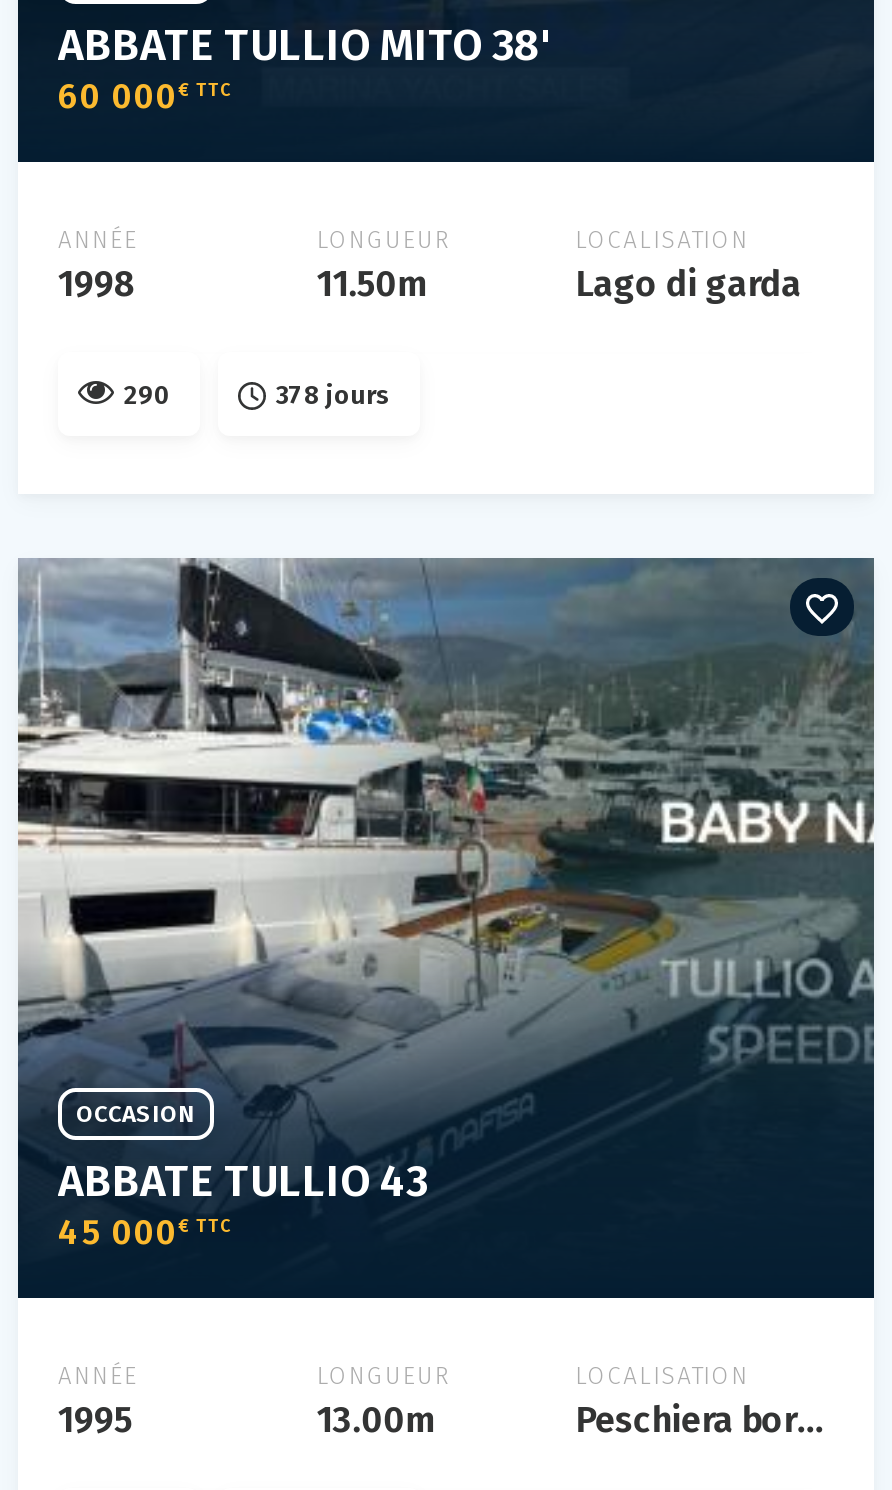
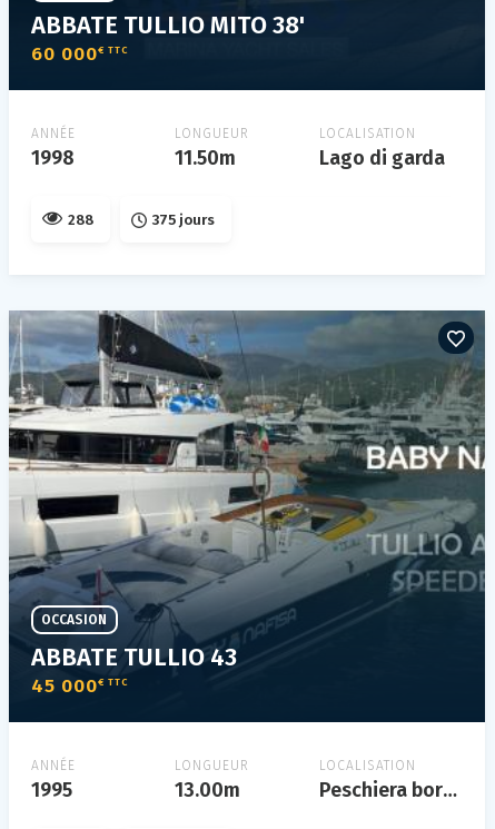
[124,380,170,410] 290 -> [68,211,93,228] 288
[276,380,390,410] 378 jours -> [152,211,215,228] 375 jours

